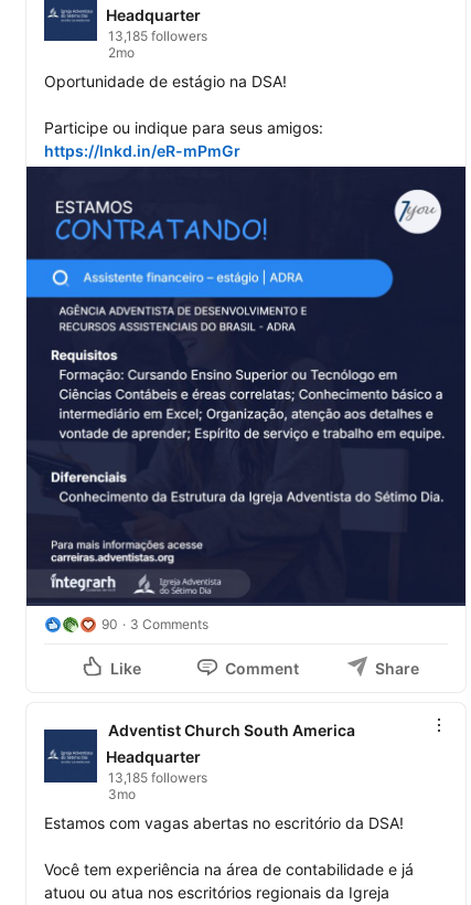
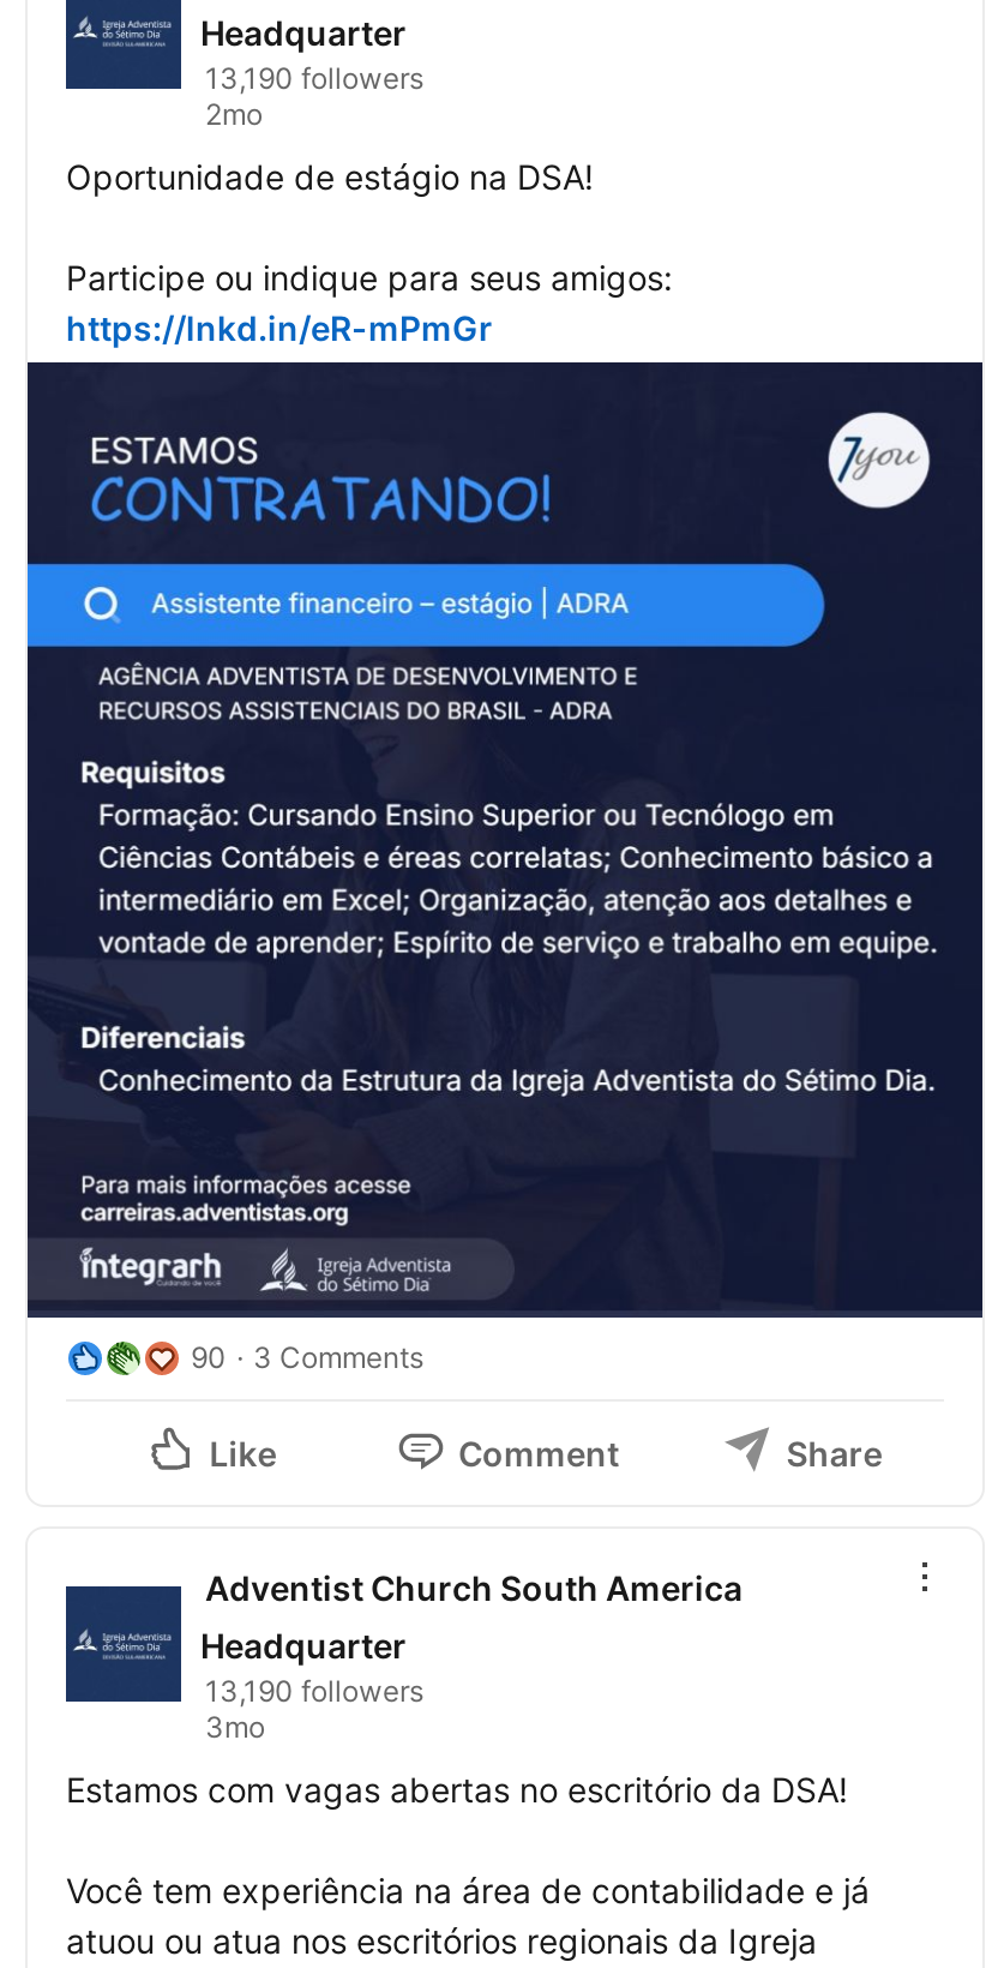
[108,28,207,44] 13,185 followers -> [205,61,423,97] 13,190 followers
[108,769,207,786] 13,185 followers -> [205,1673,423,1709] 13,190 followers

